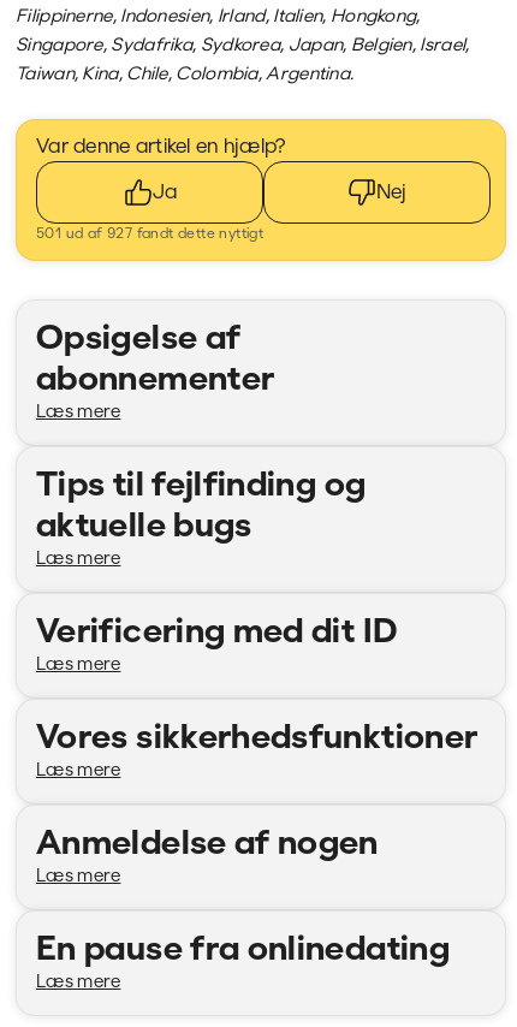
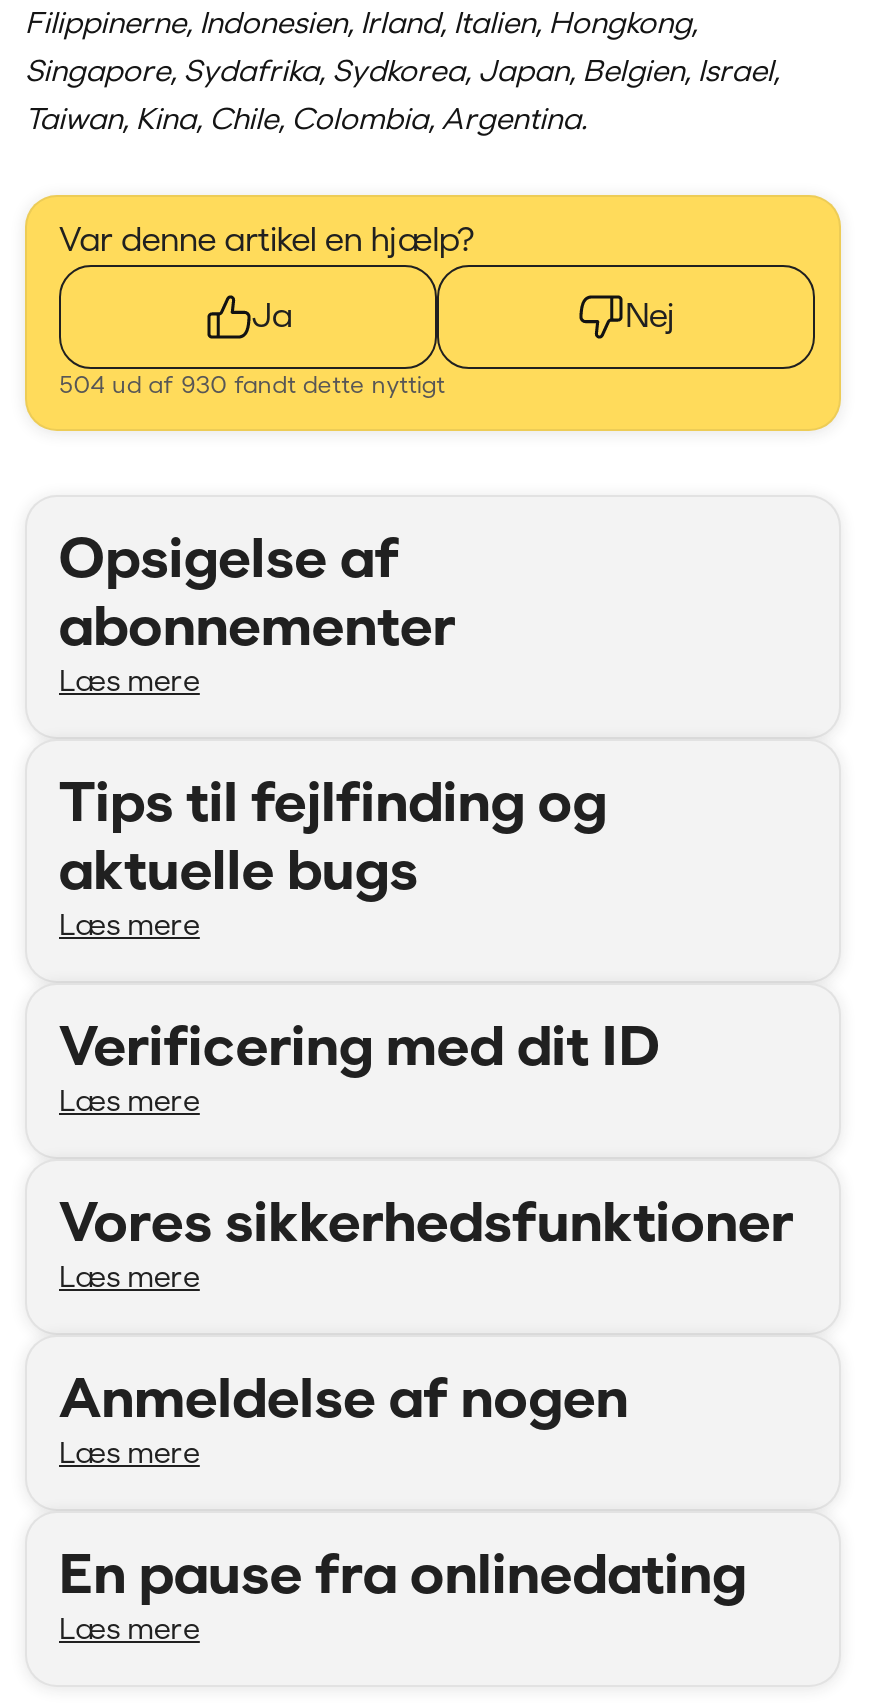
[36,227,264,242] 501 ud af 927 fandt dette nyttigt -> [59,375,445,399] 504 ud af 930 fandt dette nyttigt

